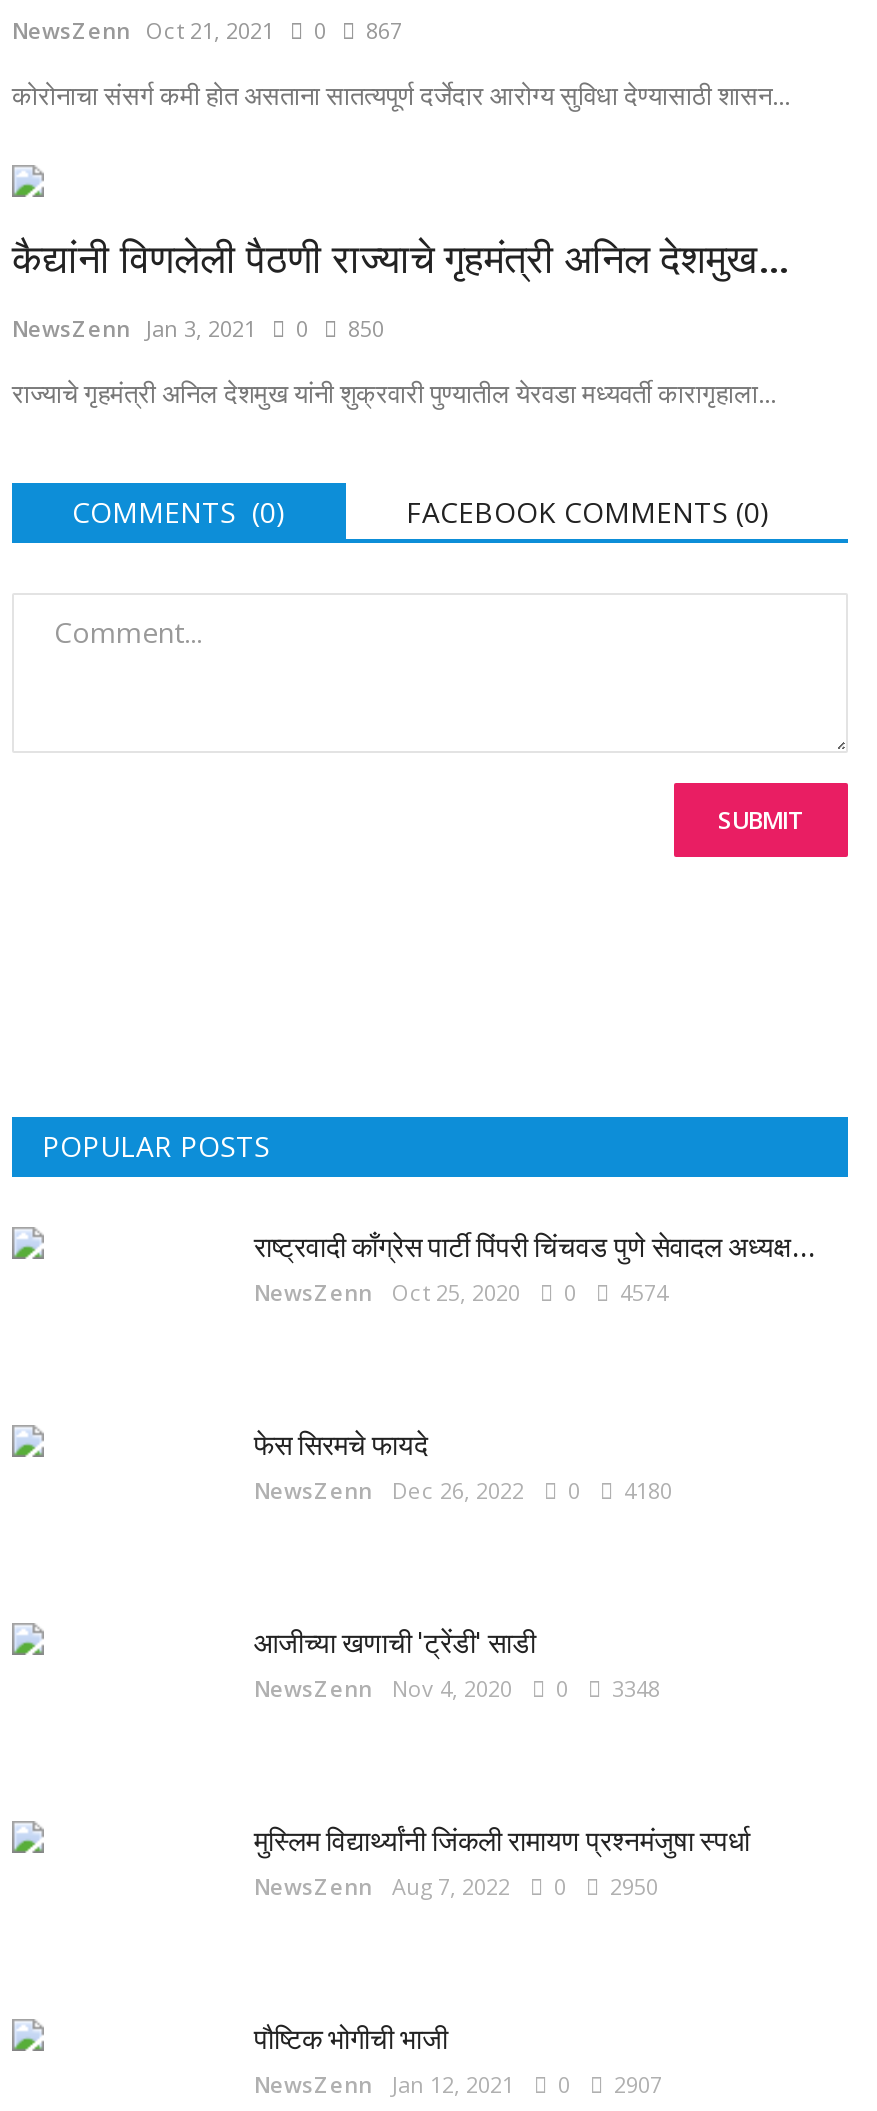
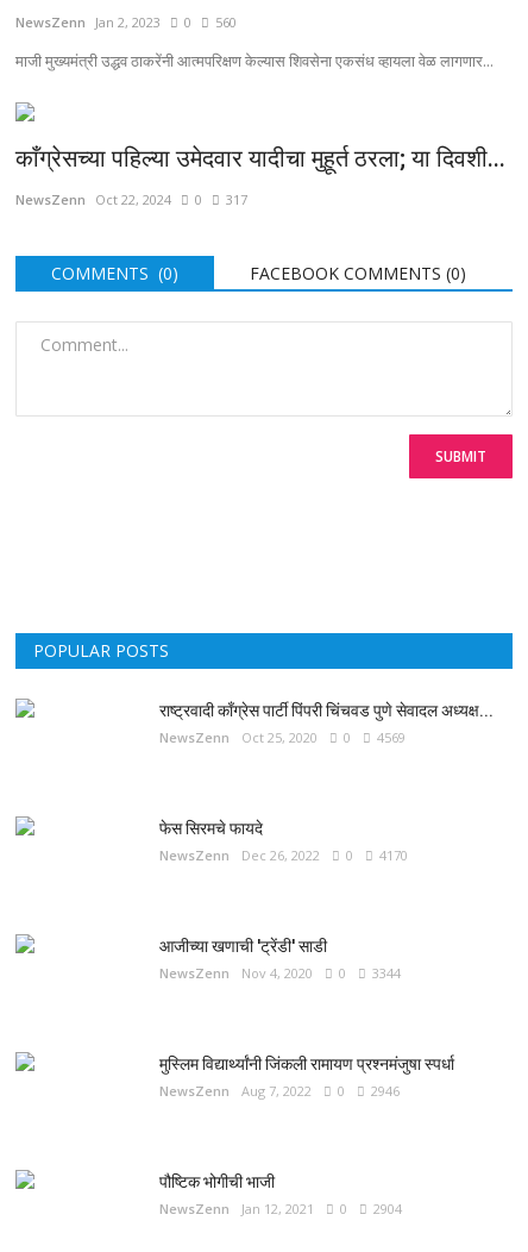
[12,15,274,45] NewsZenn Oct 21, 2021 -> [15,13,161,31] NewsZenn Jan 2, 2023
[366,15,402,45] 867 -> [215,13,237,31] 560
[12,77,790,113] कोरोनाचा संसर्ग कमी होत असताना सातत्यपूर्ण दर्जेदार आरोग्य सुविधा देण्यासाठी शासन... -> [15,50,494,72] माजी मुख्यमंत्री उद्धव ठाकरेंनी आत्मपरिक्षण केल्यास शिवसेना एकसंध व्हायला वेळ लागणार...
[12,235,788,283] कैद्यांनी विणलेली पैठणी राज्याचे गृहमंत्री अनिल देशमुख... -> [15,144,505,173] काँग्रेसच्या पहिल्या उमेदवार यादीचा मुहूर्त ठरला; या दिवशी...
[12,313,256,343] NewsZenn Jan 3, 2021 -> [15,191,171,208] NewsZenn Oct 22, 2024
[12,313,776,411] 850 | राज्याचे गृहमंत्री अनिल देशमुख यांनी शुक्रवारी पुण्यातील येरवडा मध्यवर्ती कारागृहाला... -> [226,191,247,208] 317
[254,1277,668,1307] NewsZenn Oct 25, 2020 0 4574 -> [159,728,406,746] NewsZenn Oct 25, 2020 0 4569
[254,1475,672,1505] NewsZenn Dec 26, 2022 0 4180 -> [159,846,408,864] NewsZenn Dec 26, 2022 0 4170
[254,1673,660,1703] NewsZenn Nov 4, 2020 0 3348 -> [159,964,401,982] NewsZenn Nov 4, 2020 0 3344
[254,1871,658,1901] NewsZenn Aug 7, 2022 0 2950 -> [159,1082,400,1100] NewsZenn Aug 7, 2022 0 2946
[254,2069,662,2099] NewsZenn Jan 12, 2021 0 2907 -> [159,1200,402,1218] NewsZenn Jan 12, 2021 0 2904

